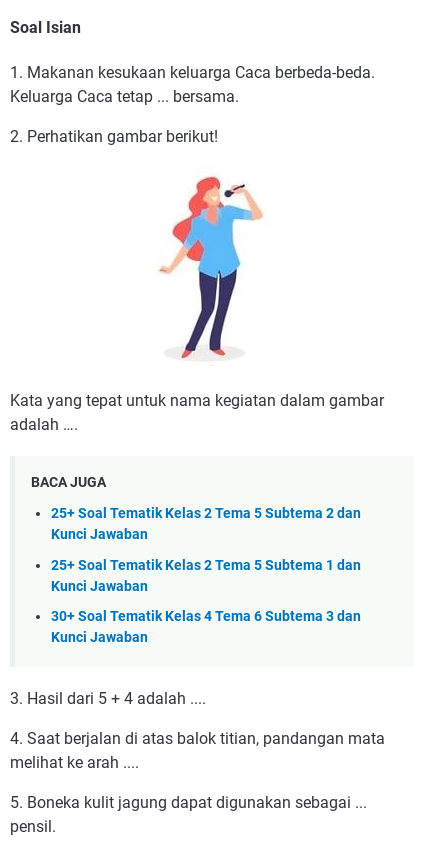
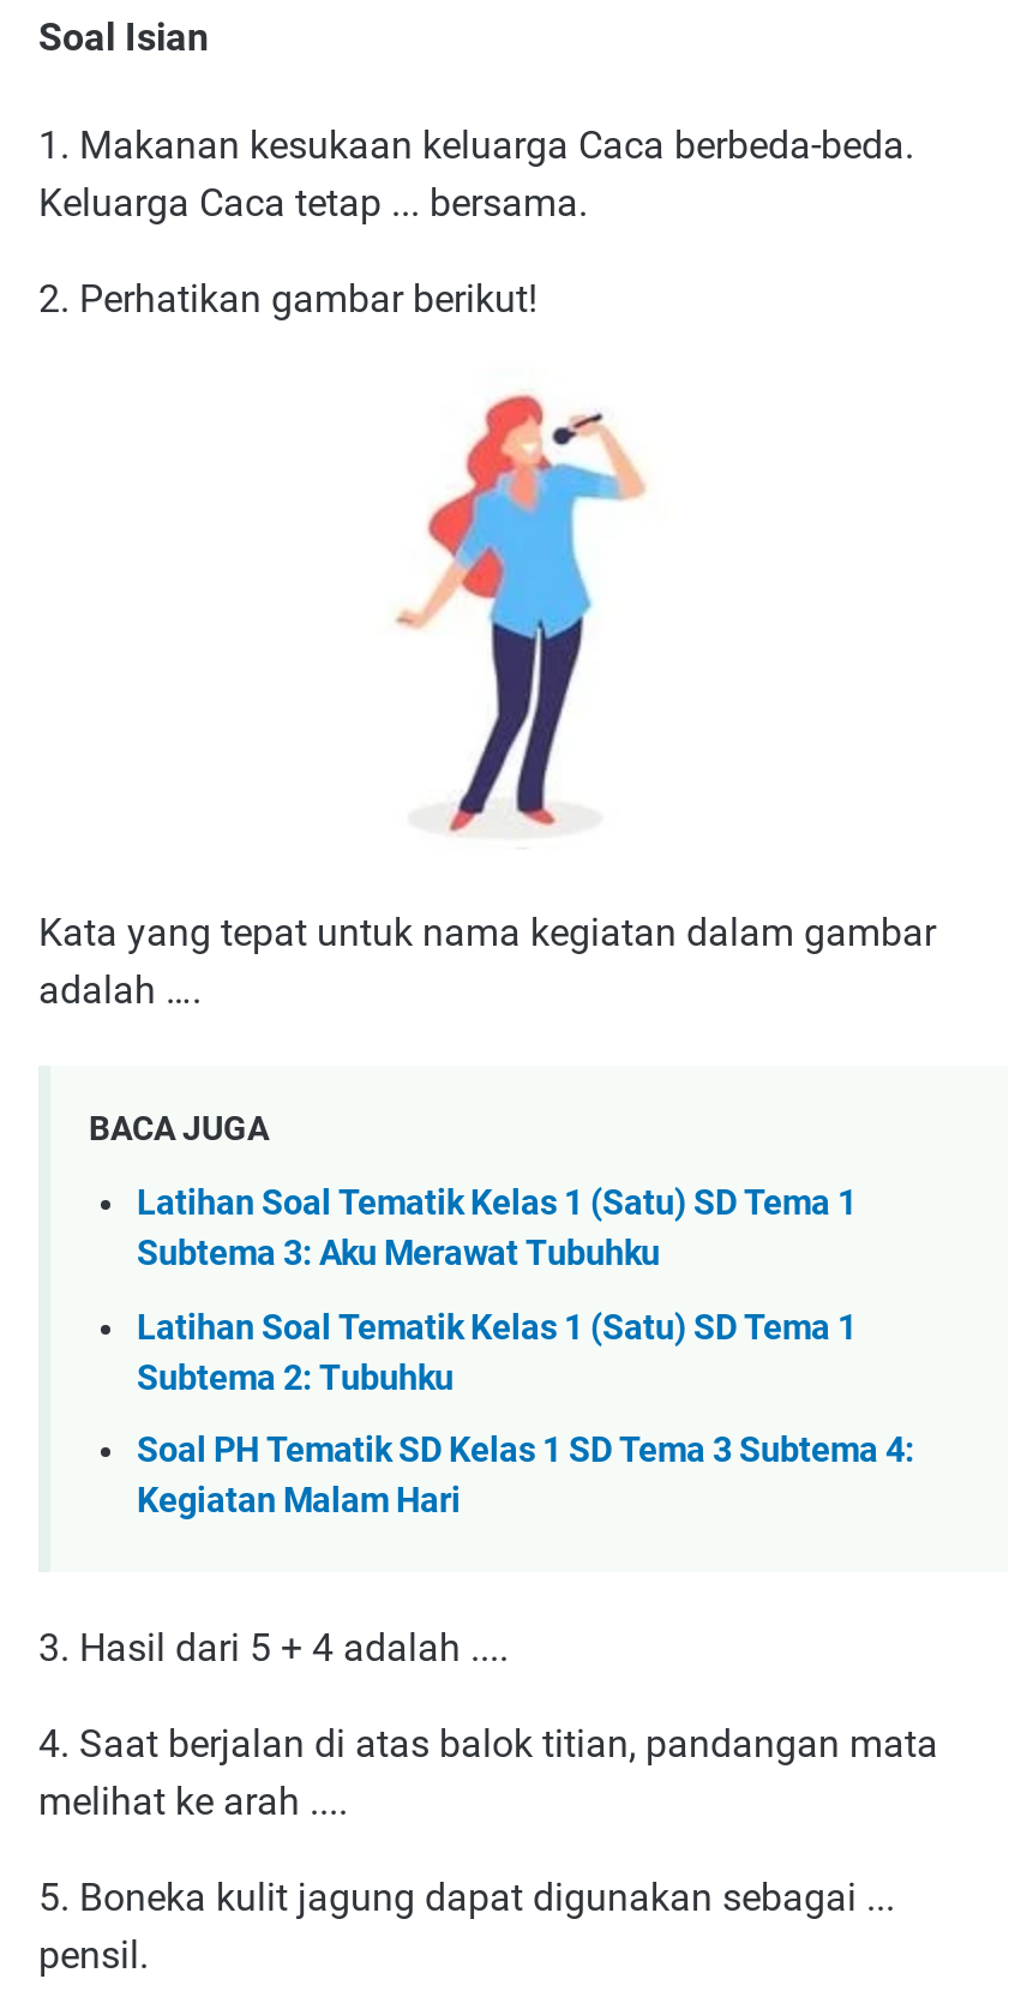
[51,505,361,543] 25+ Soal Tematik Kelas 2 Tema 5 Subtema 2 dan | Kunci Jawaban -> [137,1183,857,1275] Latihan Soal Tematik Kelas 1 (Satu) SD Tema 1 | Subtema 3: Aku Merawat Tubuhku
[51,556,361,594] 25+ Soal Tematik Kelas 2 Tema 5 Subtema 1 dan | Kunci Jawaban -> [137,1307,857,1398] Latihan Soal Tematik Kelas 1 (Satu) SD Tema 1 | Subtema 2: Tubuhku
[51,608,361,646] 30+ Soal Tematik Kelas 4 Tema 6 Subtema 3 dan | Kunci Jawaban -> [137,1431,914,1522] Soal PH Tematik SD Kelas 1 SD Tema 3 Subtema 4: | Kegiatan Malam Hari

